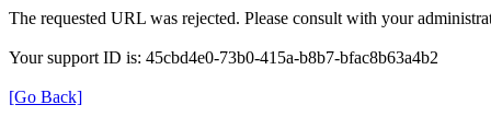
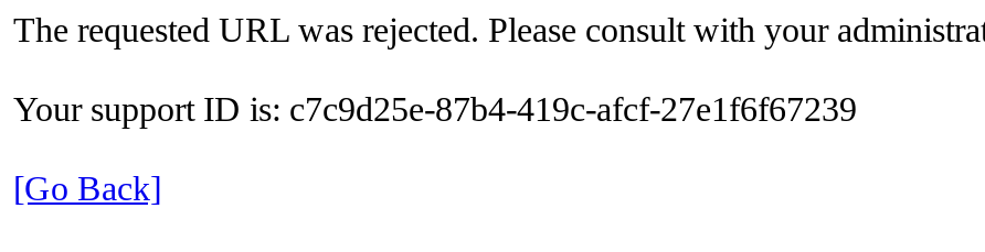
[9,48,438,67] Your support ID is: 45cbd4e0-73b0-415a-b8b7-bfac8b63a4b2 -> [13,90,857,128] Your support ID is: c7c9d25e-87b4-419c-afcf-27e1f6f67239

